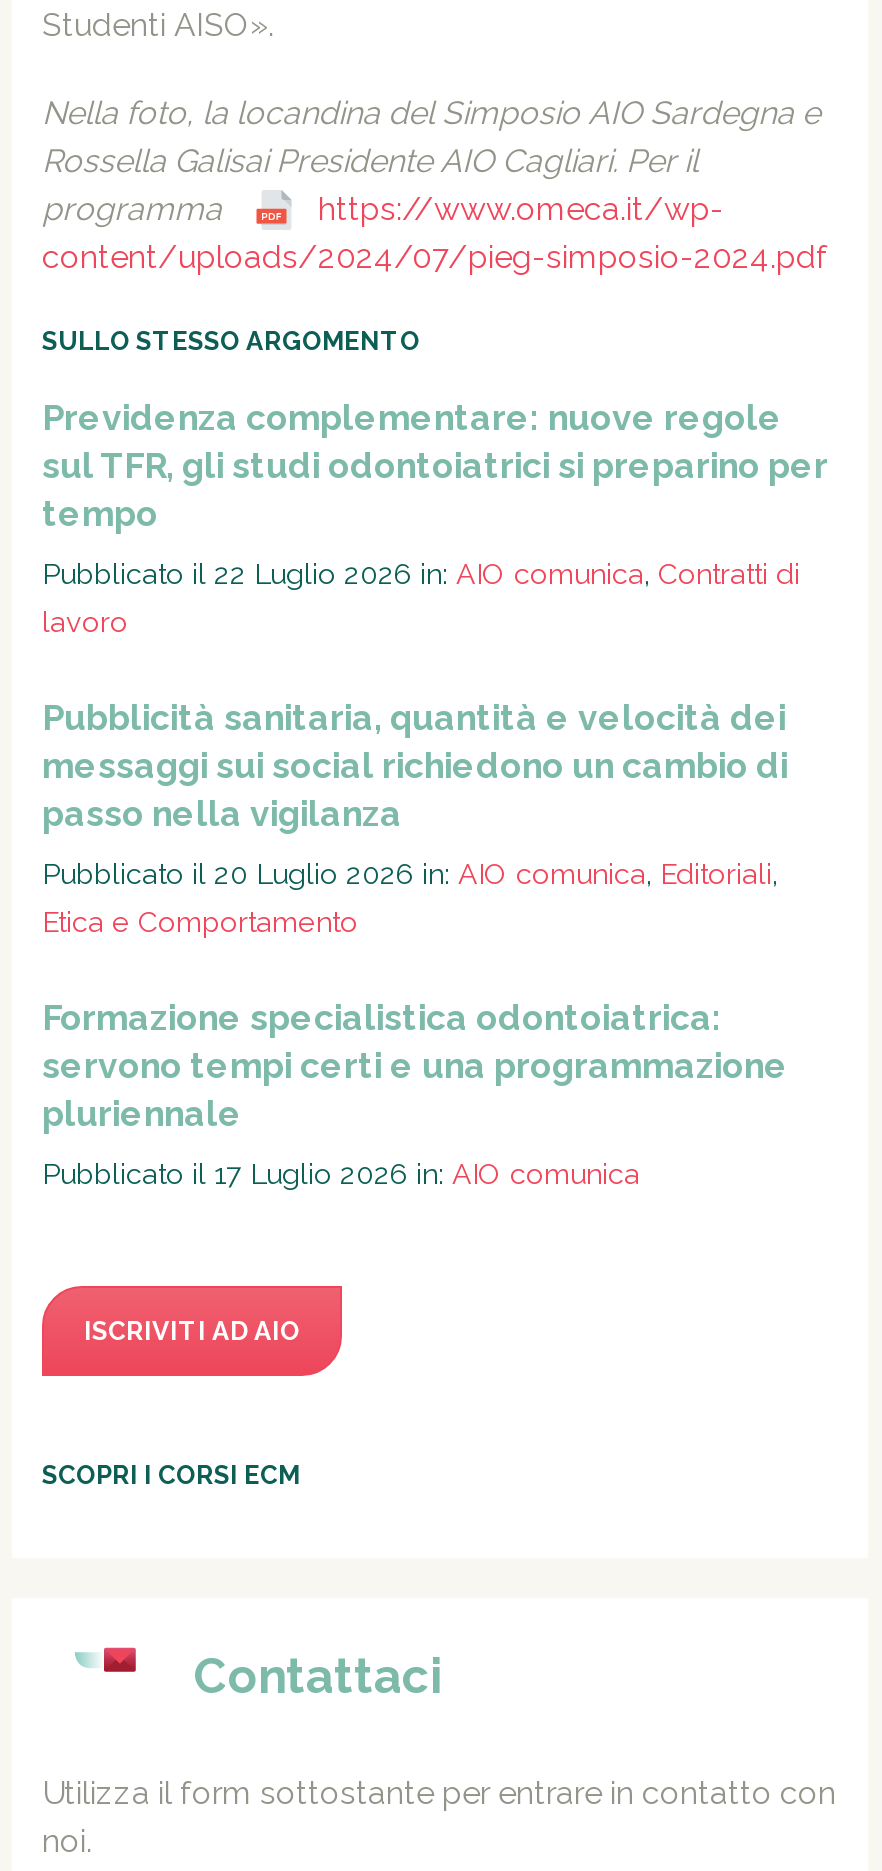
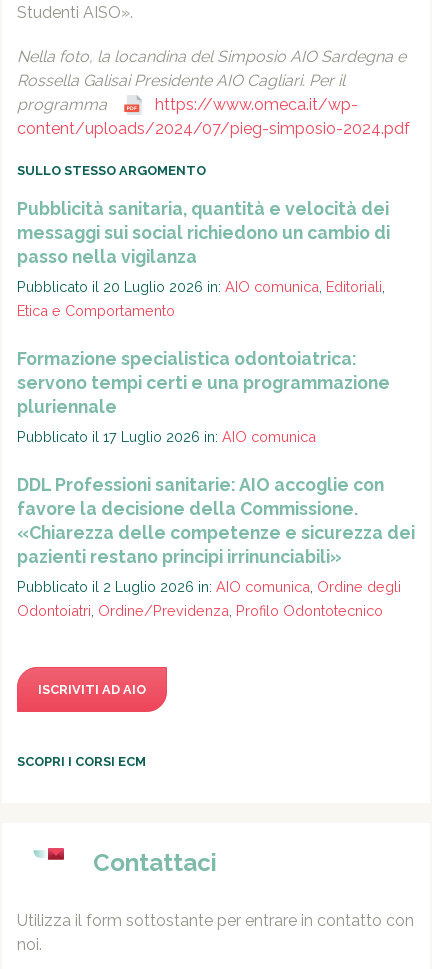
[42,396,828,638] Previdenza complementare: nuove regole | sul TFR, gli studi odontoiatrici si preparino per | tempo | Pubblicato il 22 Luglio 2026 in: AIO comunica, Contratti di | lavoro -> none
moved [42,696,788,1190] -> [17,198,390,445]: Pubblicità sanitaria, quantità e velocità dei | messaggi sui social richiedono un cambio di | passo nella vigilanza | ... | pluriennale | Pubblicato il 17 Luglio 2026 in: AIO comunica
none -> [17,474,415,619] DDL Professioni sanitarie: AIO accoglie con | favore la decisione della Commissione. | «Chiarezza delle competenze e sicurezza dei | pazienti restano principi irrinunciabili» | Pubblicato il 2 Luglio 2026 in: AIO comunica, Ordine degli | Odontoiatri, Ordine/Previdenza, Profilo Odontotecnico

